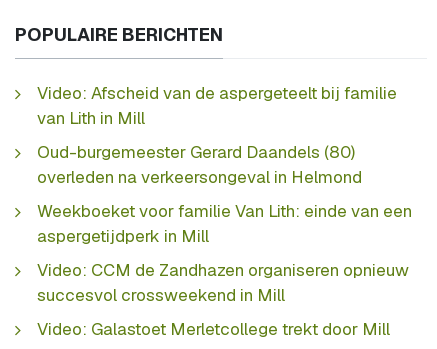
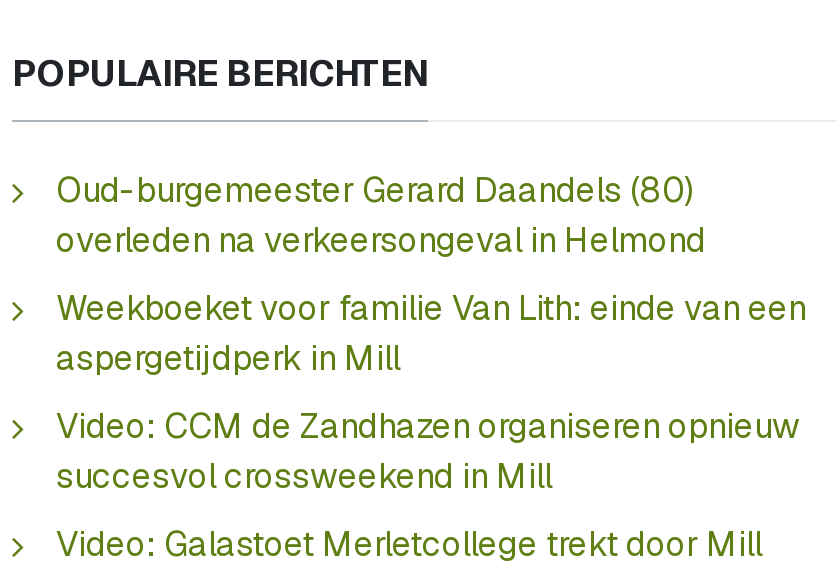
[37,82,397,129] Video: Afscheid van de aspergeteelt bij familie | van Lith in Mill -> none

